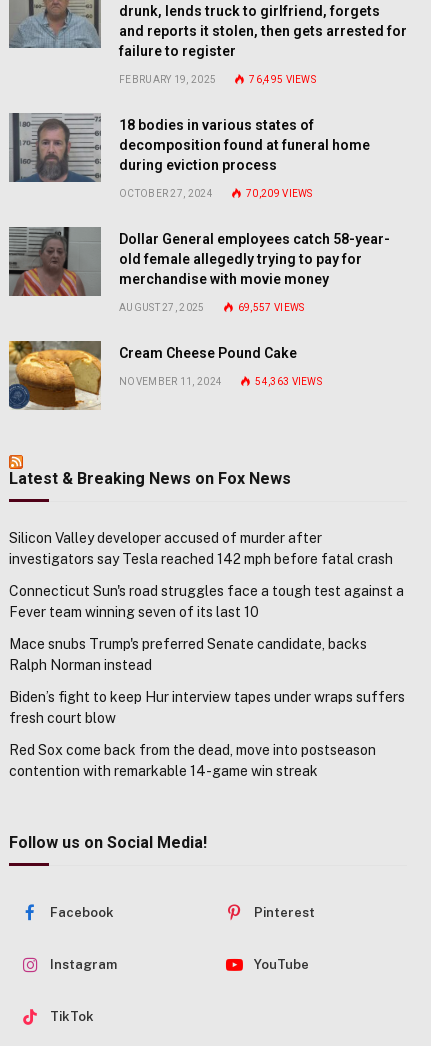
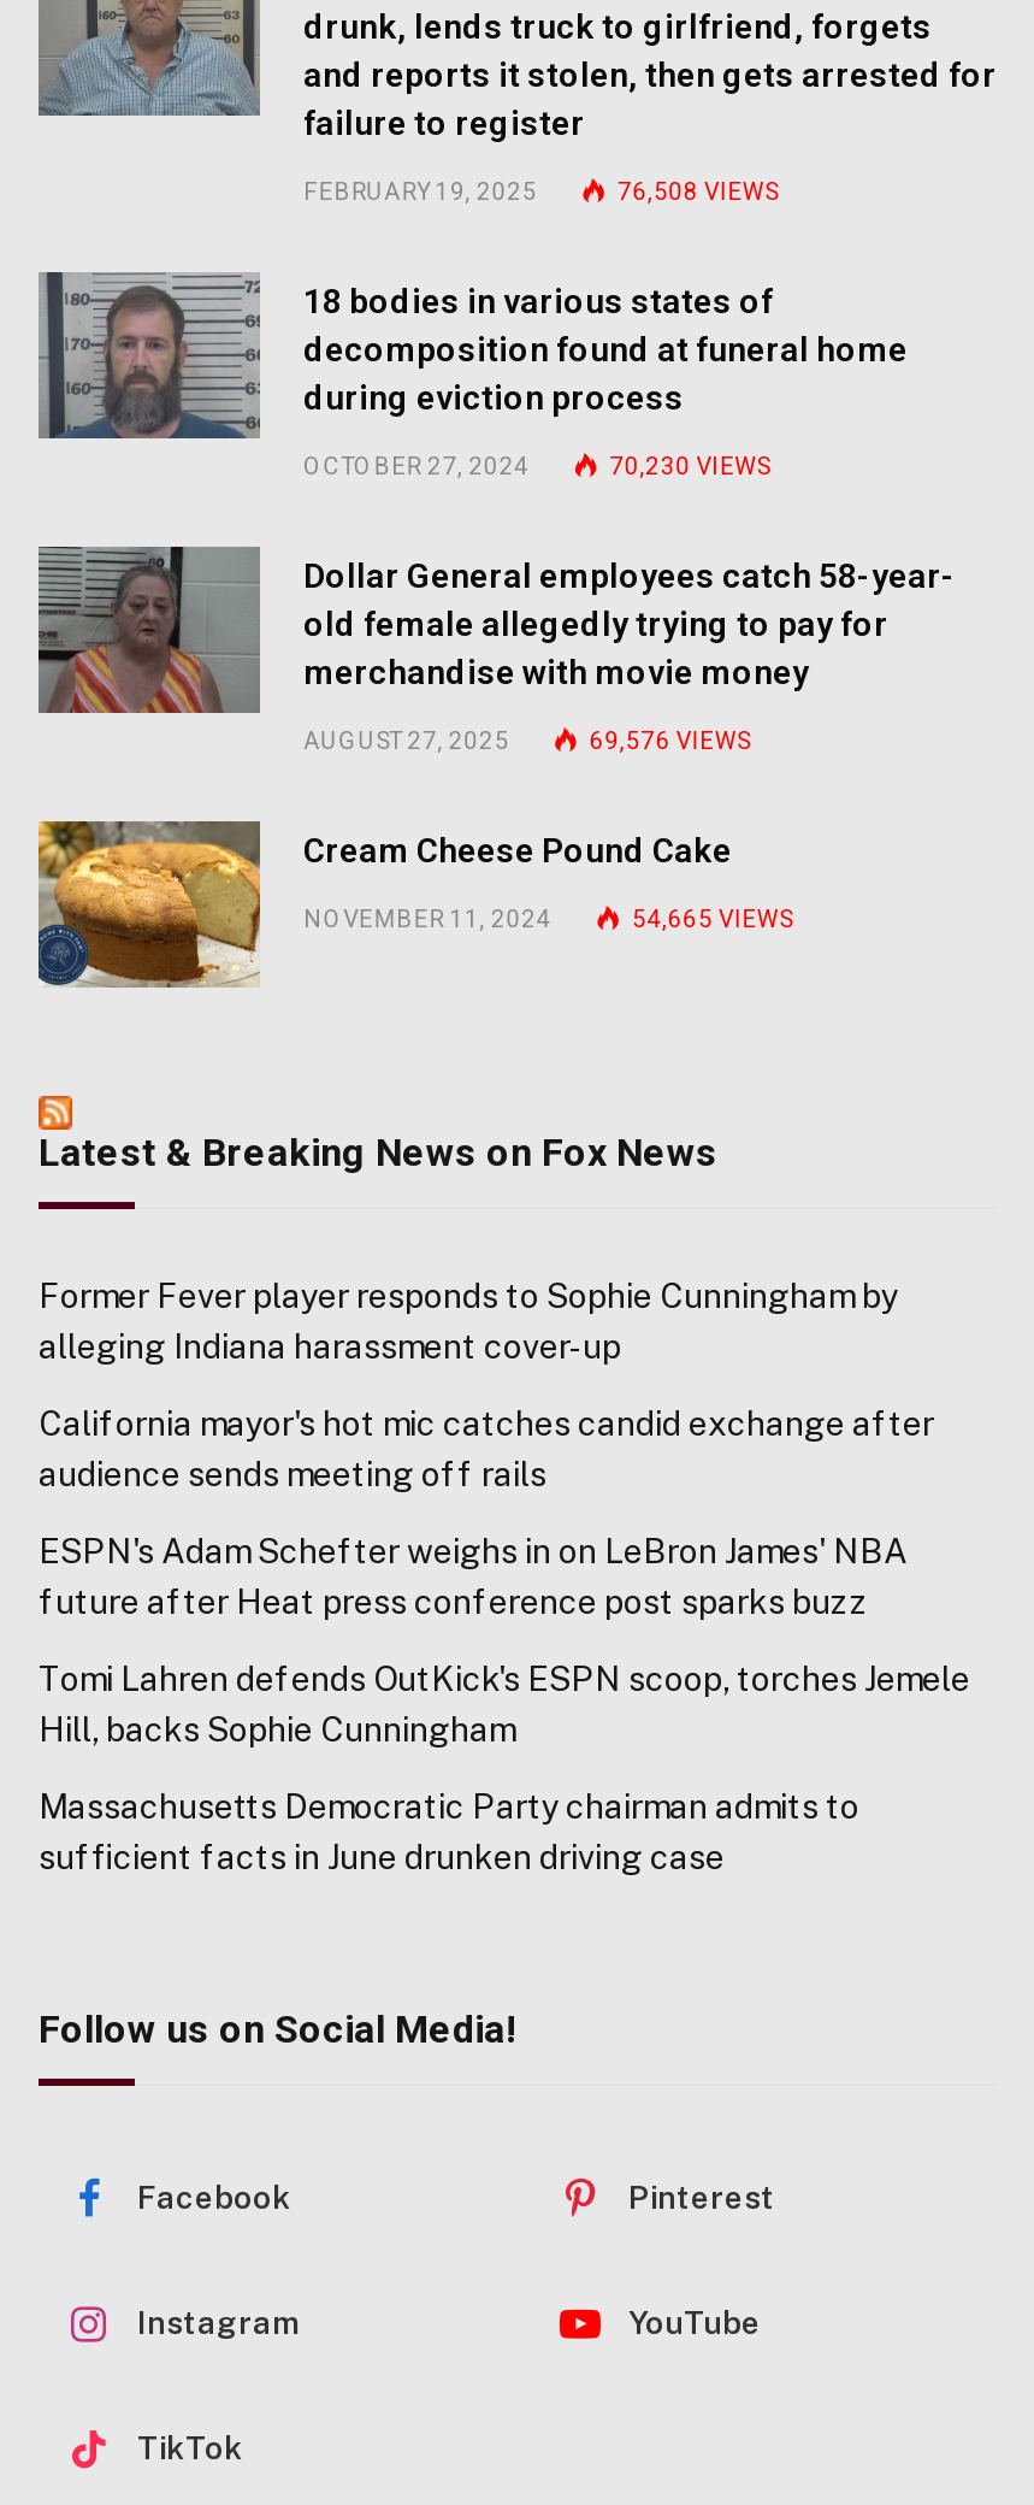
[249,74,316,85] 76,495 VIEWS -> [617,178,778,205] 76,508 VIEWS
[246,188,313,199] 70,209 VIEWS -> [609,453,770,480] 70,230 VIEWS
[238,302,304,313] 69,557 VIEWS -> [589,728,750,754] 69,576 VIEWS
[255,376,322,387] 54,363 VIEWS -> [632,906,792,932] 54,665 VIEWS
[9,530,393,567] Silicon Valley developer accused of murder after | investigators say Tesla reached 142 mph before fatal crash -> [39,1277,898,1366] Former Fever player responds to Sophie Cunningham by | alleging Indiana harassment cover-up
[9,583,404,620] Connecticut Sun's road struggles face a tough test against a | Fever team winning seven of its last 10 -> [39,1404,934,1494] California mayor's hot mic catches candid exchange after | audience sends meeting off rails
[9,636,367,673] Mace snubs Trump's preferred Senate candidate, backs | Ralph Norman instead -> [39,1532,908,1621] ESPN's Adam Schefter weighs in on LeBron James' NBA | future after Heat press conference post sparks buzz
[9,689,405,726] Biden’s fight to keep Hur interview tapes under wraps suffers | fresh court blow -> [39,1660,970,1749] Tomi Lahren defends OutKick's ESPN scoop, torches Jemele | Hill, backs Sophie Cunningham
[9,742,376,779] Red Sox come back from the dead, move into postseason | contention with remarkable 14-game win streak -> [39,1787,859,1877] Massachusetts Democratic Party chairman admits to | sufficient facts in June drunken driving case

